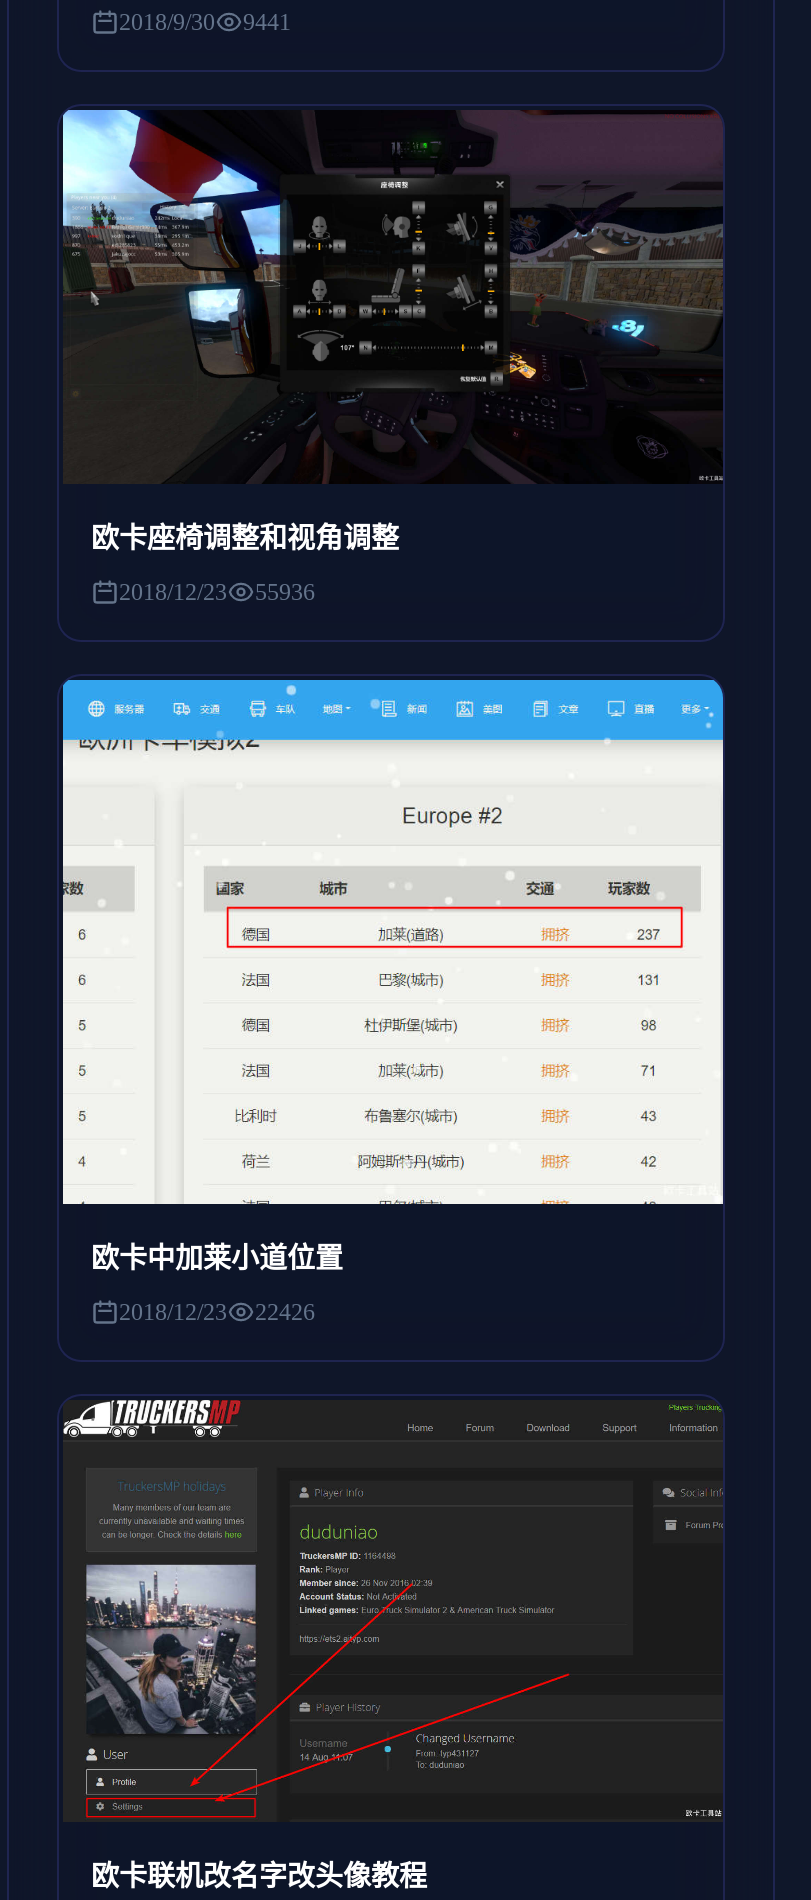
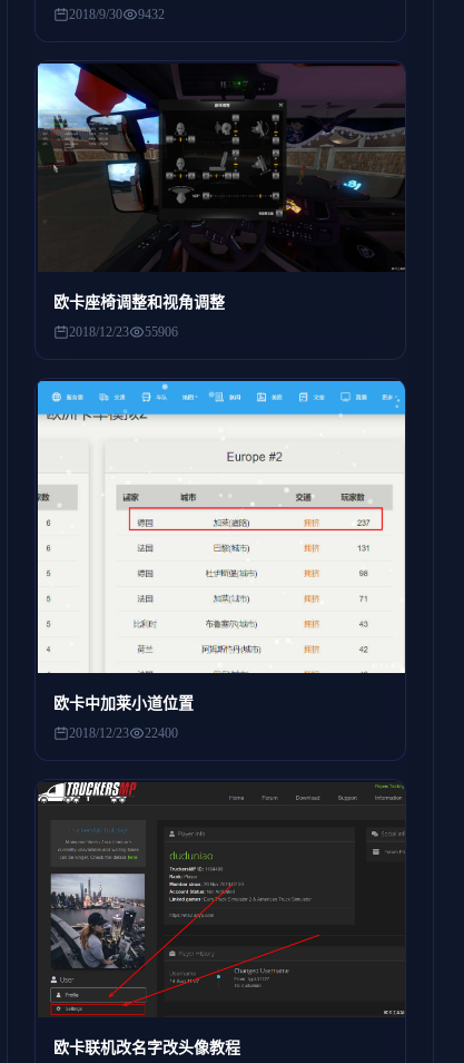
[119,9,291,37] 2018/9/30 9441 -> [69,7,165,23] 2018/9/30 9432
[119,578,315,606] 2018/12/23 55936 -> [69,324,178,340] 2018/12/23 55906
[119,1298,315,1326] 2018/12/23 22426 -> [69,725,178,741] 2018/12/23 22400

